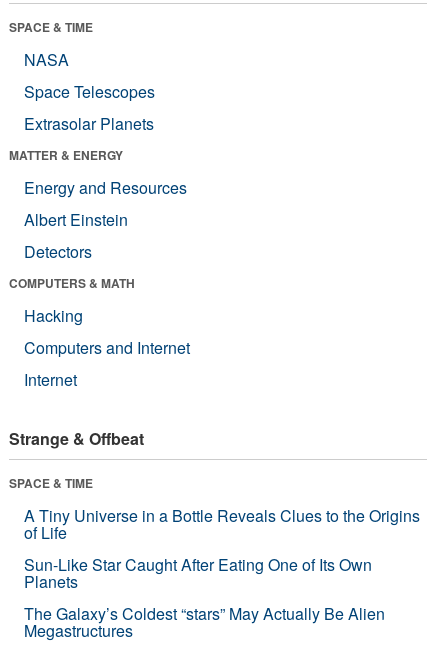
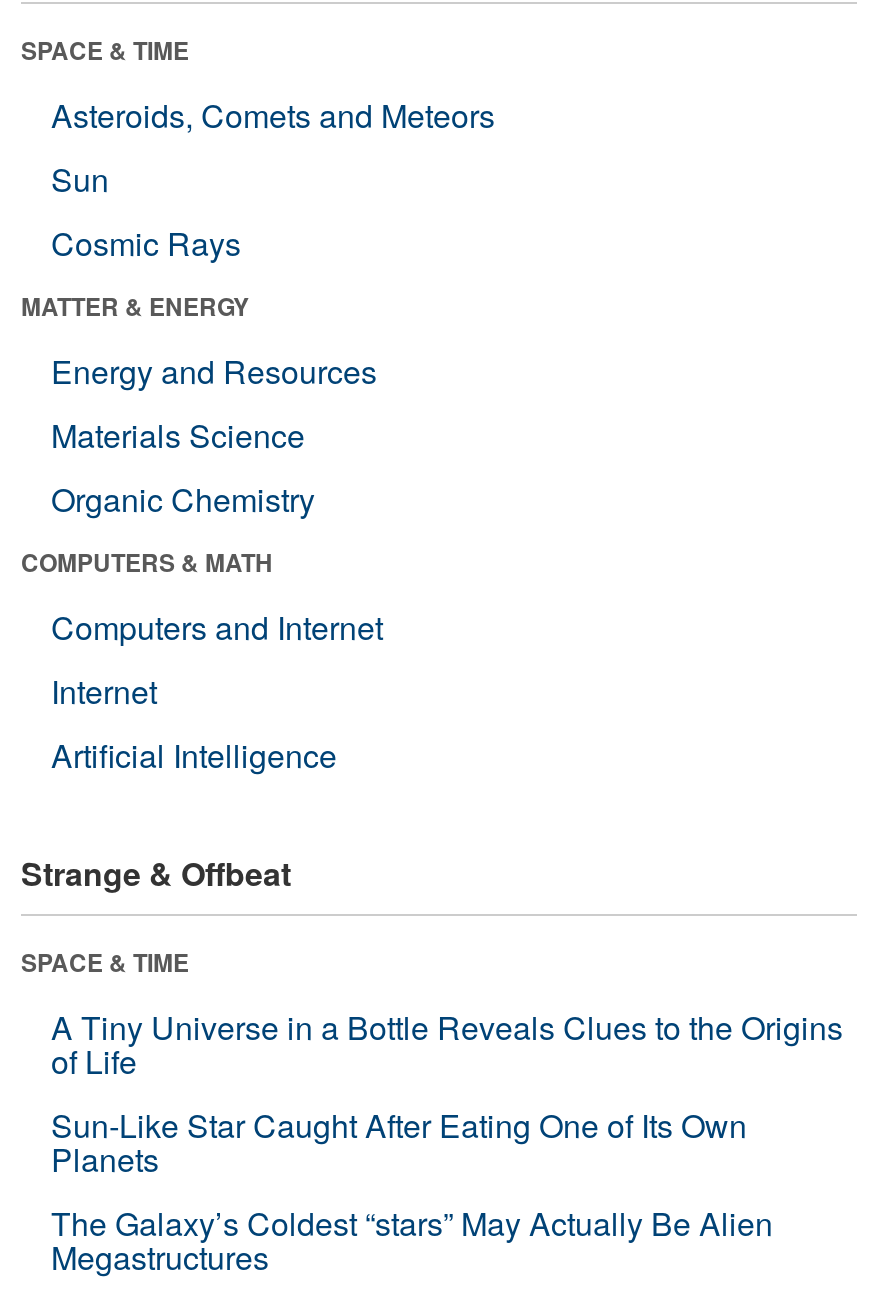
[24,48,155,135] NASA | Space Telescopes | Extrasolar Planets -> [51,92,495,266] Asteroids, Comets and Meteors | Sun | Cosmic Rays
[24,208,128,263] Albert Einstein | Detectors -> [51,412,315,522] Materials Science | Organic Chemistry
[24,304,83,327] Hacking -> none
moved [24,336,190,391] -> [51,604,383,714]: Computers and Internet | Internet
none -> [51,732,337,778] Artificial Intelligence

